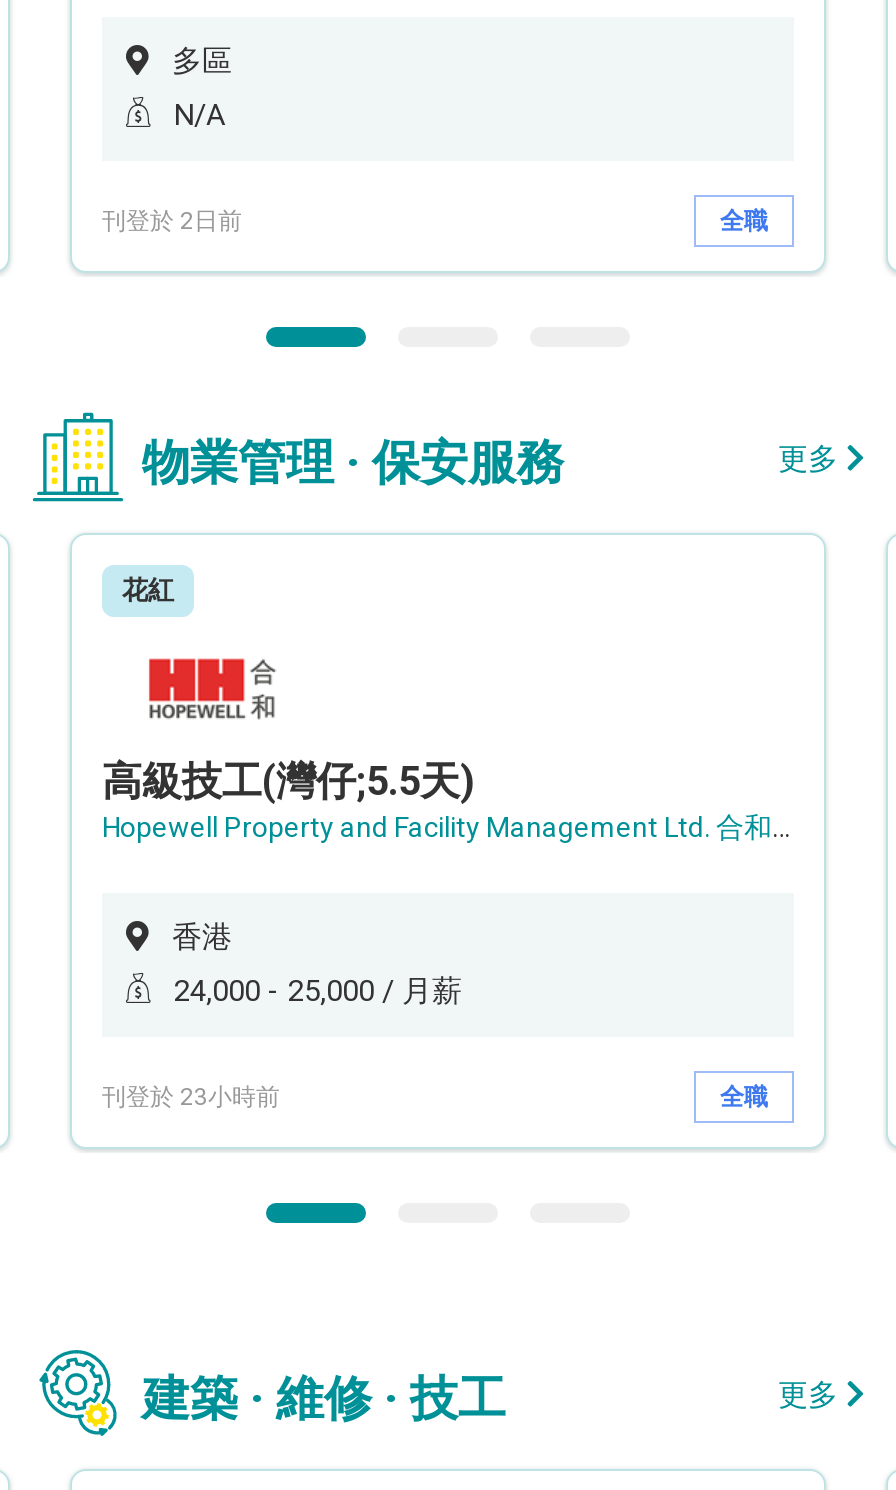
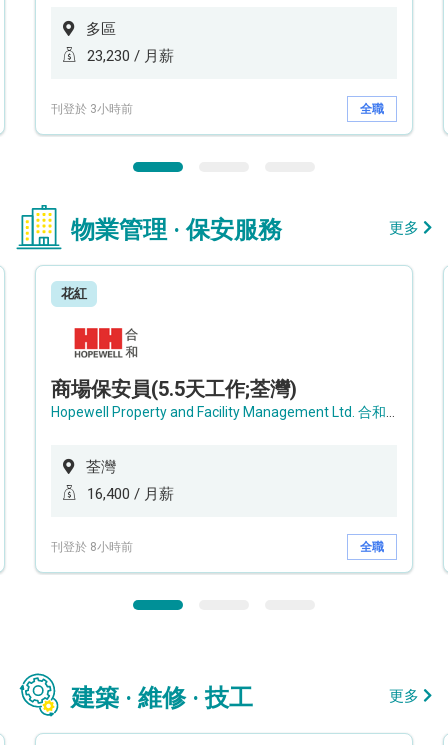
[174,97,226,133] N/A -> [87,47,174,65] 23,230 / 月薪
[102,206,242,234] 刊登於 2日前 -> [51,101,133,115] 刊登於 3小時前
[102,757,474,805] 高級技工(灣仔;5.5天) -> [51,377,297,401] 商場保安員(5.5天工作;荃灣)
[172,919,232,955] 香港 -> [86,458,116,476] 荃灣
[174,973,462,1009] 24,000 - 25,000 / 月薪 -> [87,485,174,503] 16,400 / 月薪
[102,1082,280,1110] 刊登於 23小時前 -> [51,539,133,553] 刊登於 8小時前

